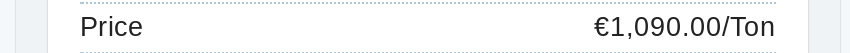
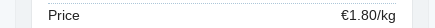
[594,12,776,42] €1,090.00/Ton -> [341,7,396,22] €1.80/kg

